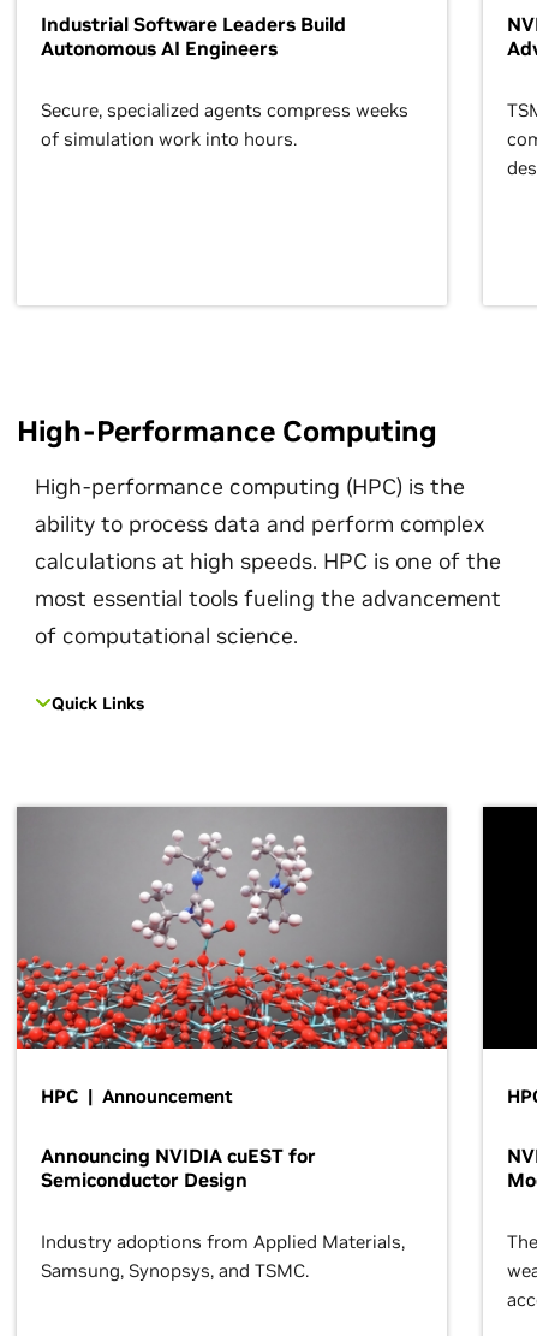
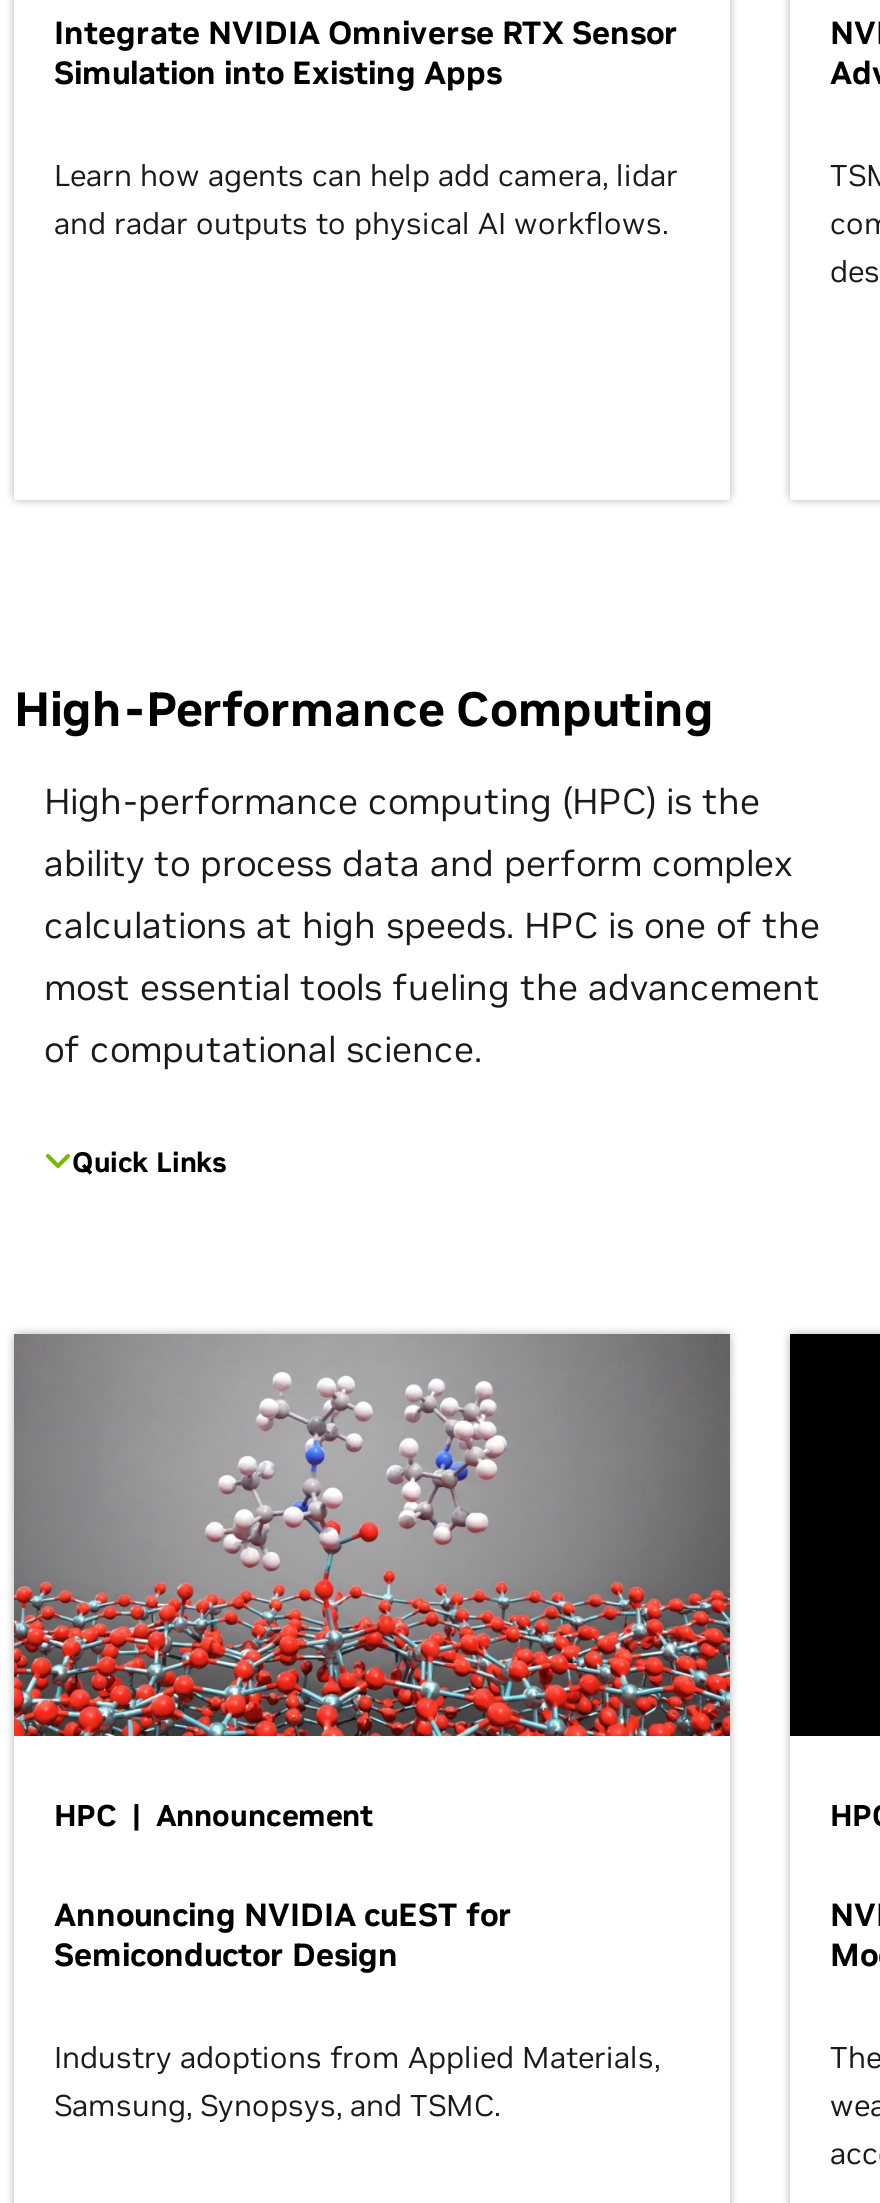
[41,12,346,60] Industrial Software Leaders Build | Autonomous AI Engineers -> [54,12,678,92] Integrate NVIDIA Omniverse RTX Sensor | Simulation into Existing Apps
[41,99,408,150] Secure, specialized agents compress weeks | of simulation work into hours. -> [54,156,678,242] Learn how agents can help add camera, lidar | and radar outputs to physical AI workflows.

